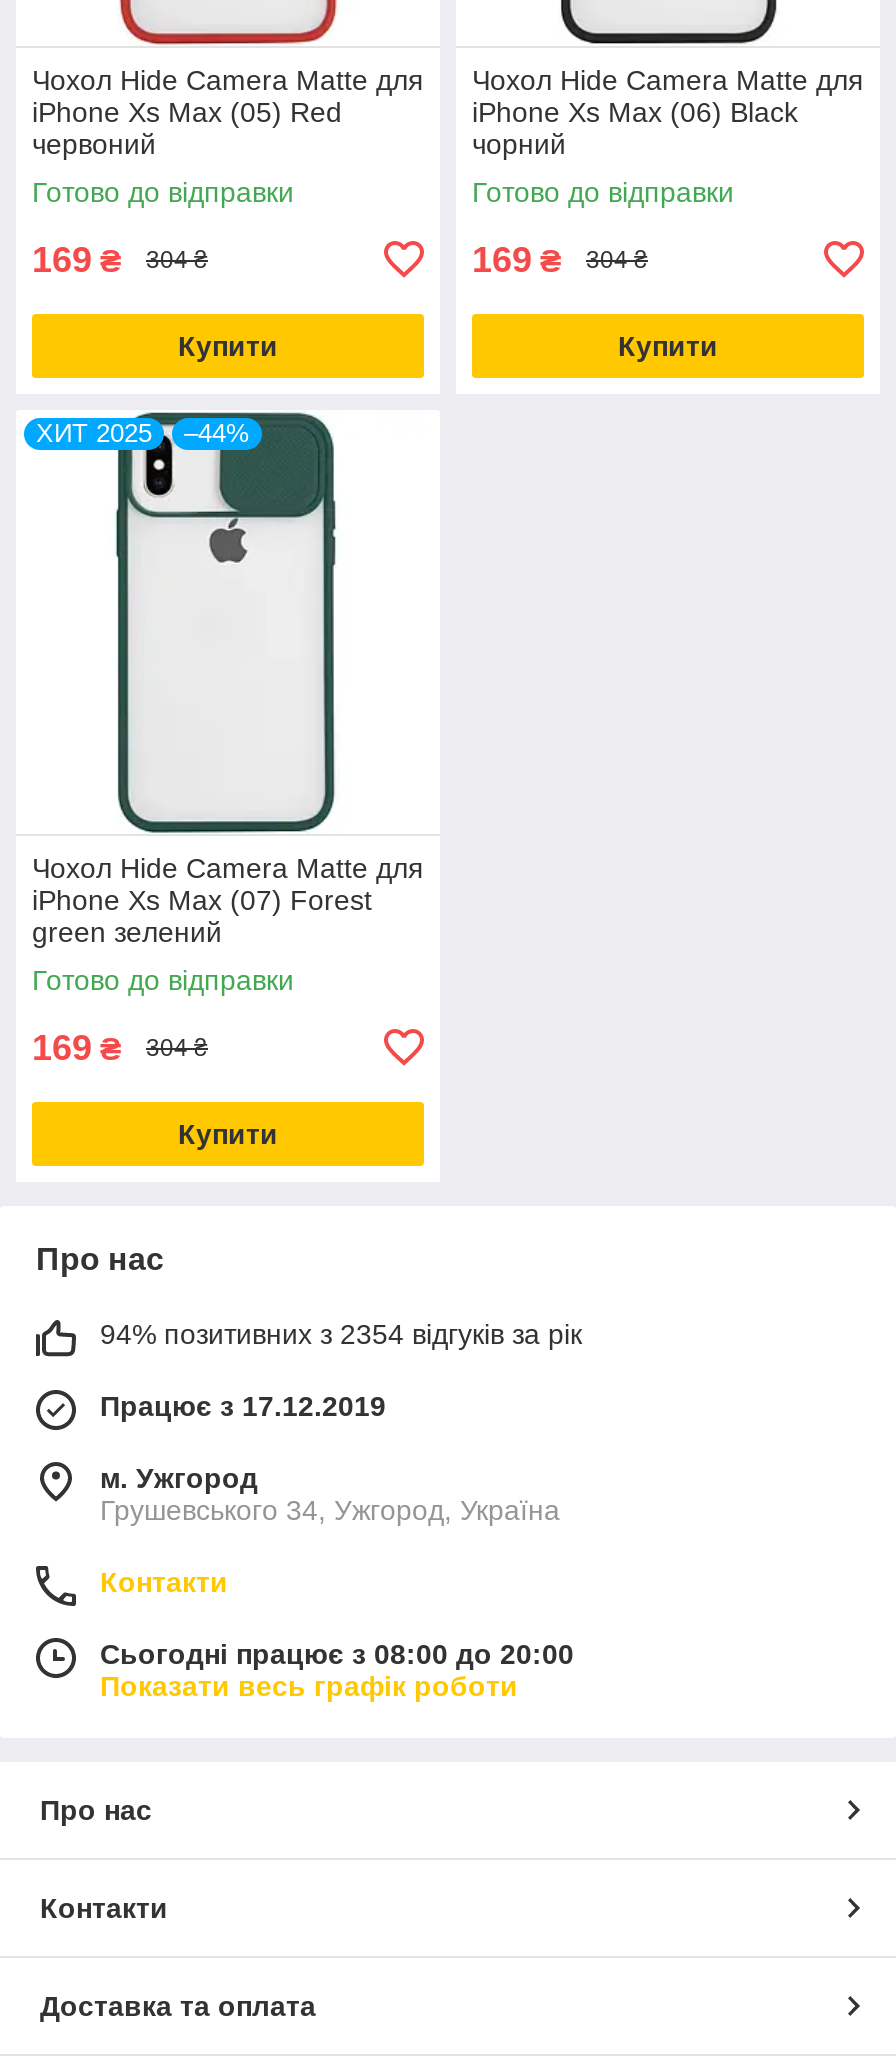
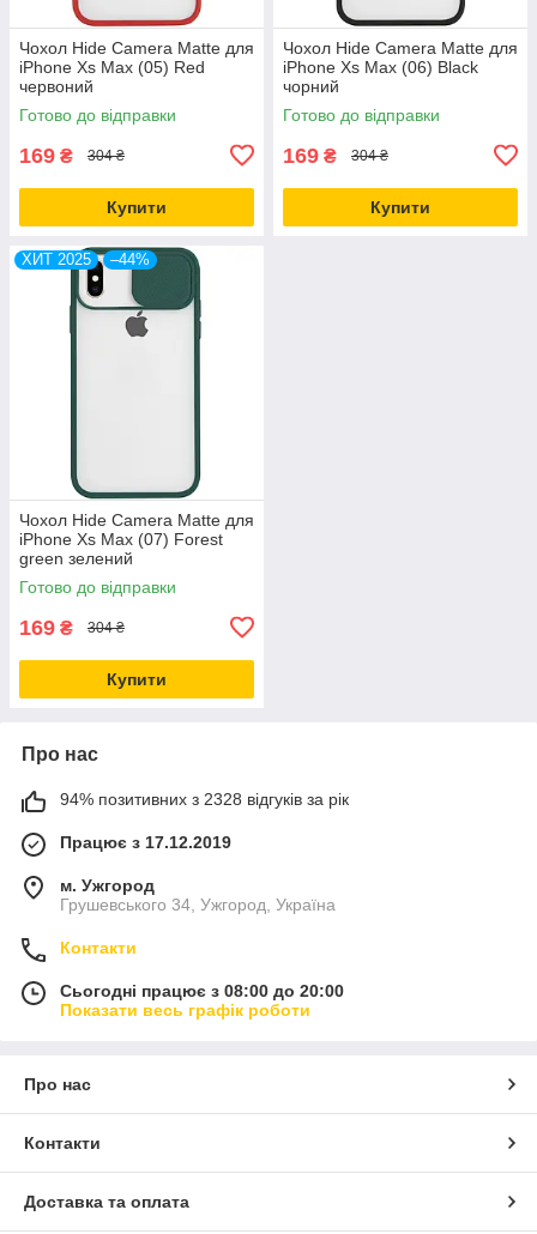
[100,1318,582,1350] 94% позитивних з 2354 відгуків за рік -> [60,789,349,808] 94% позитивних з 2328 відгуків за рік

